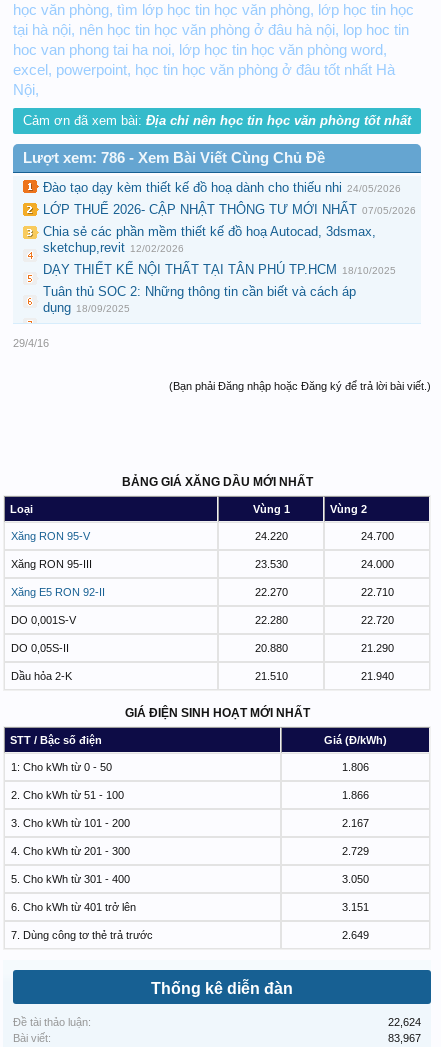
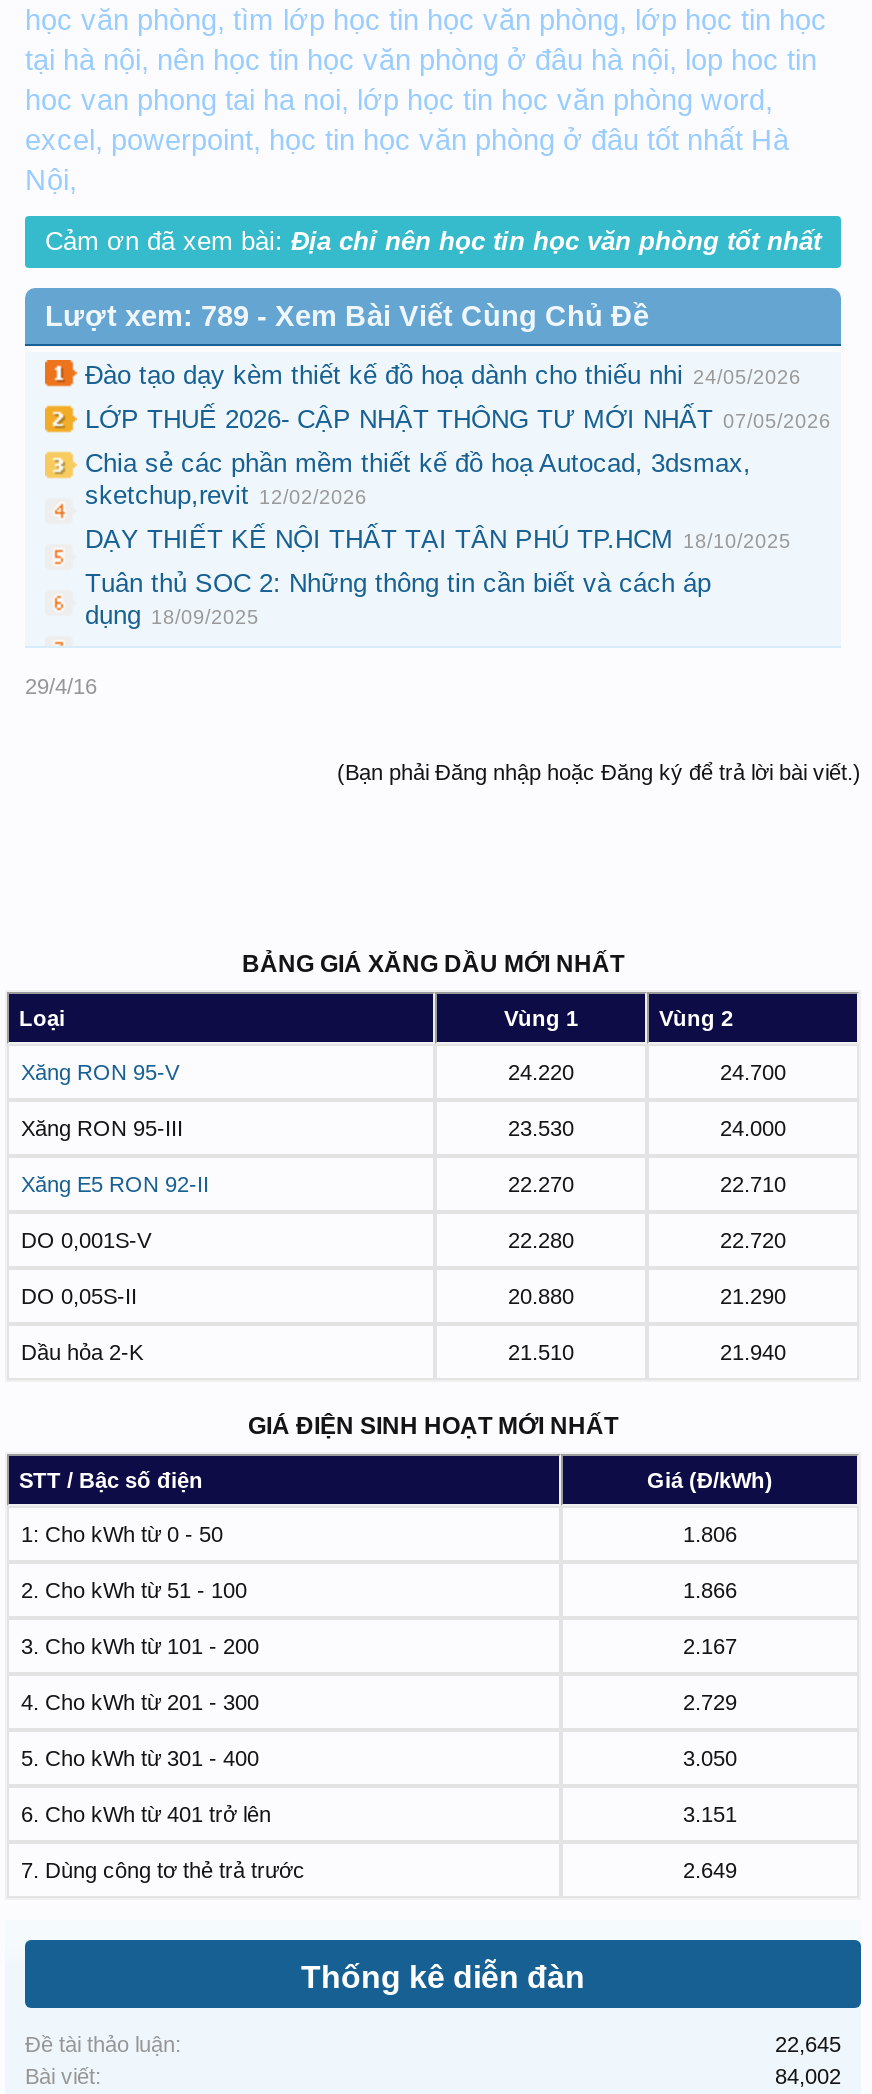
[23,150,325,166] Lượt xem: 786 - Xem Bài Viết Cùng Chủ Đề -> [45,300,649,332] Lượt xem: 789 - Xem Bài Viết Cùng Chủ Đề
[388,1016,421,1028] 22,624 -> [775,2032,841,2056] 22,645
[388,1032,421,1044] 83,967 -> [775,2064,841,2088] 84,002

